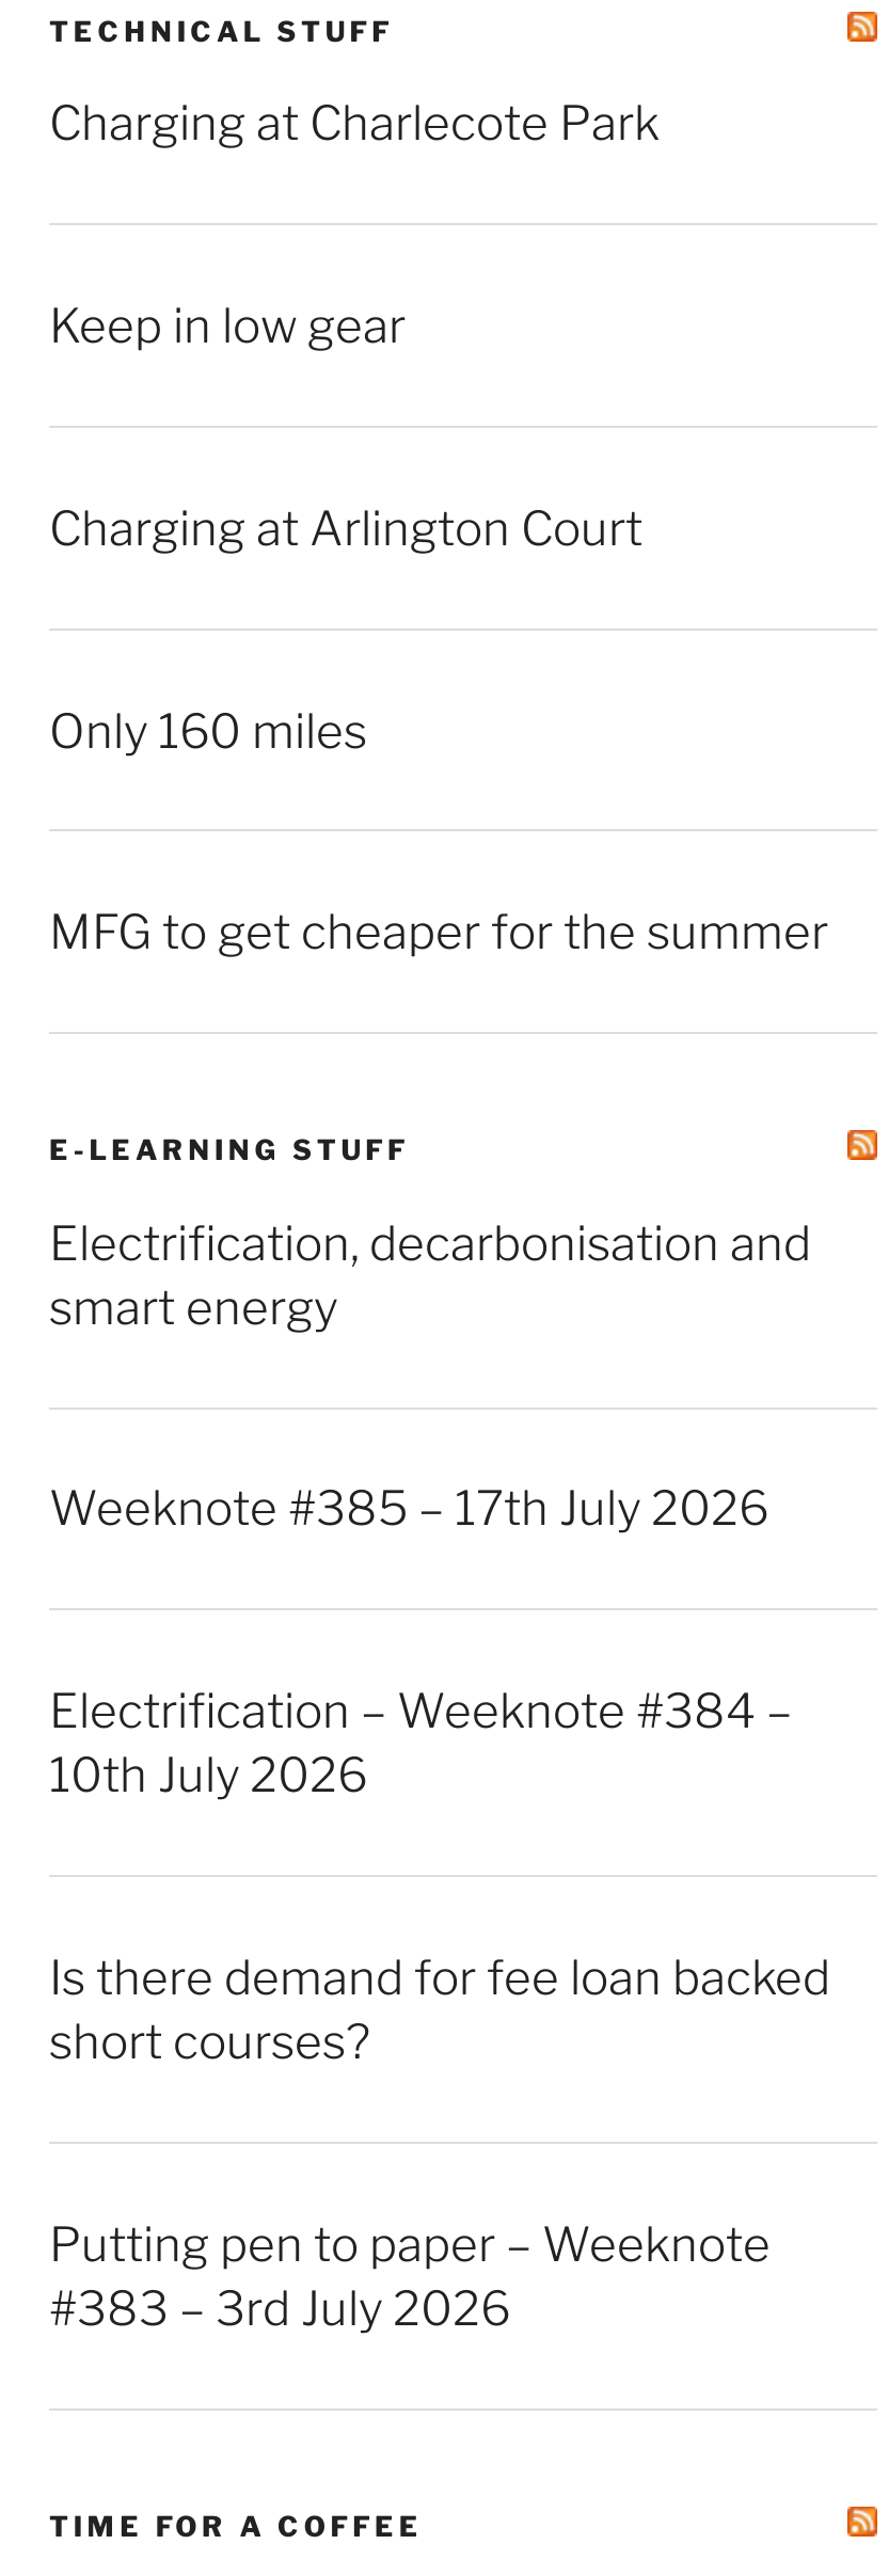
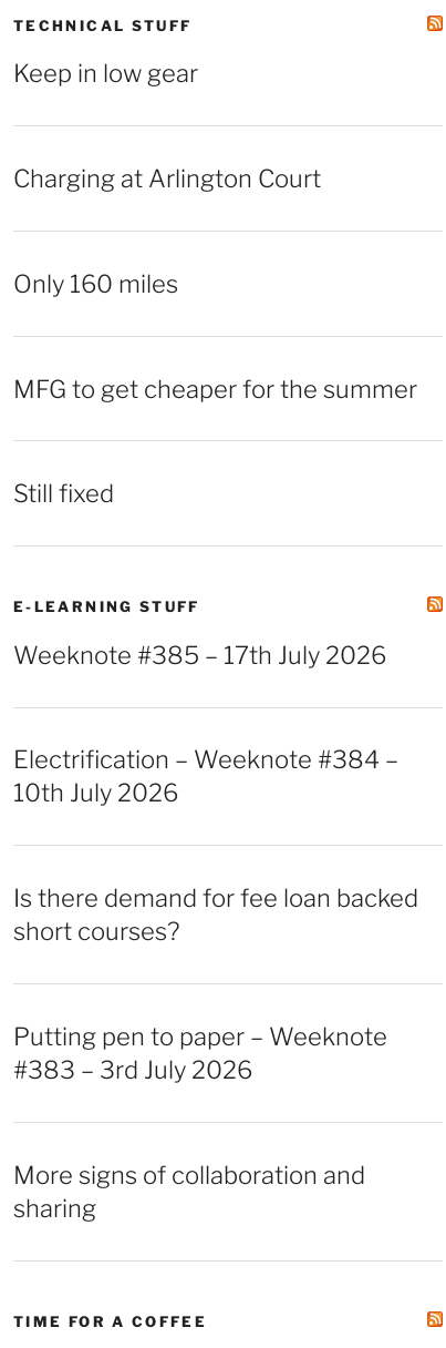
[49,95,660,151] Charging at Charlecote Park -> none
moved [49,298,828,960] -> [13,59,417,403]: Keep in low gear | Charging at Arlington Court | Only 160 miles | MFG to get cheaper for the summer
none -> [13,479,114,508] Still fixed
[49,1215,811,1334] Electrification, decarbonisation and | smart energy -> none
moved [49,1481,830,2335] -> [13,640,418,1084]: Weeknote #385 – 17th July 2026 | Electrification – Weeknote #384 – | 10th July 2026 | Is there demand for fee loan backed | short courses? | Putting pen to paper – Weeknote | #383 – 3rd July 2026
none -> [13,1160,365,1222] More signs of collaboration and | sharing

